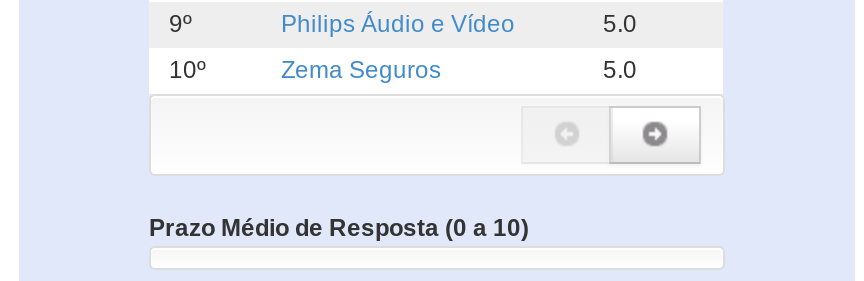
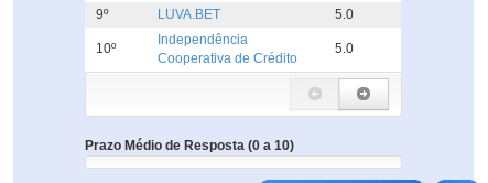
[281,11,515,39] Philips Áudio e Vídeo -> [158,7,220,22] LUVA.BET
[281,57,441,85] Zema Seguros -> [158,32,297,66] Independência | Cooperativa de Crédito

